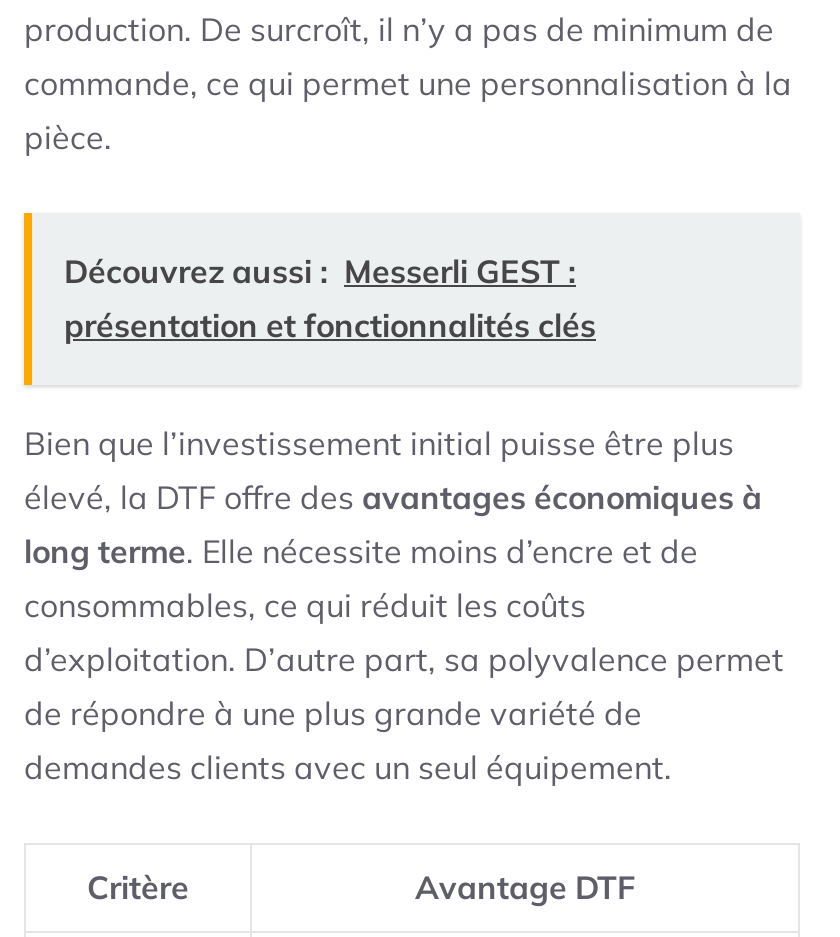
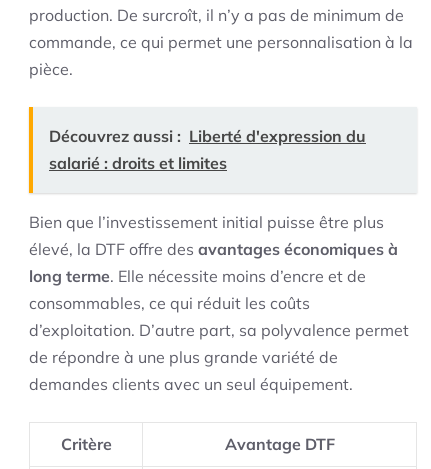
[64,252,596,346] Découvrez aussi : Messerli GEST : | présentation et fonctionnalités clés -> [49,126,366,173] Découvrez aussi : Liberté d'expression du | salarié : droits et limites

